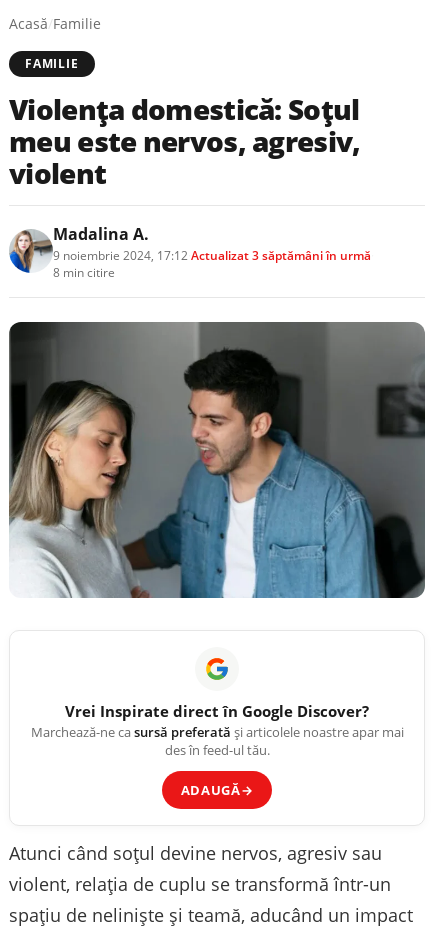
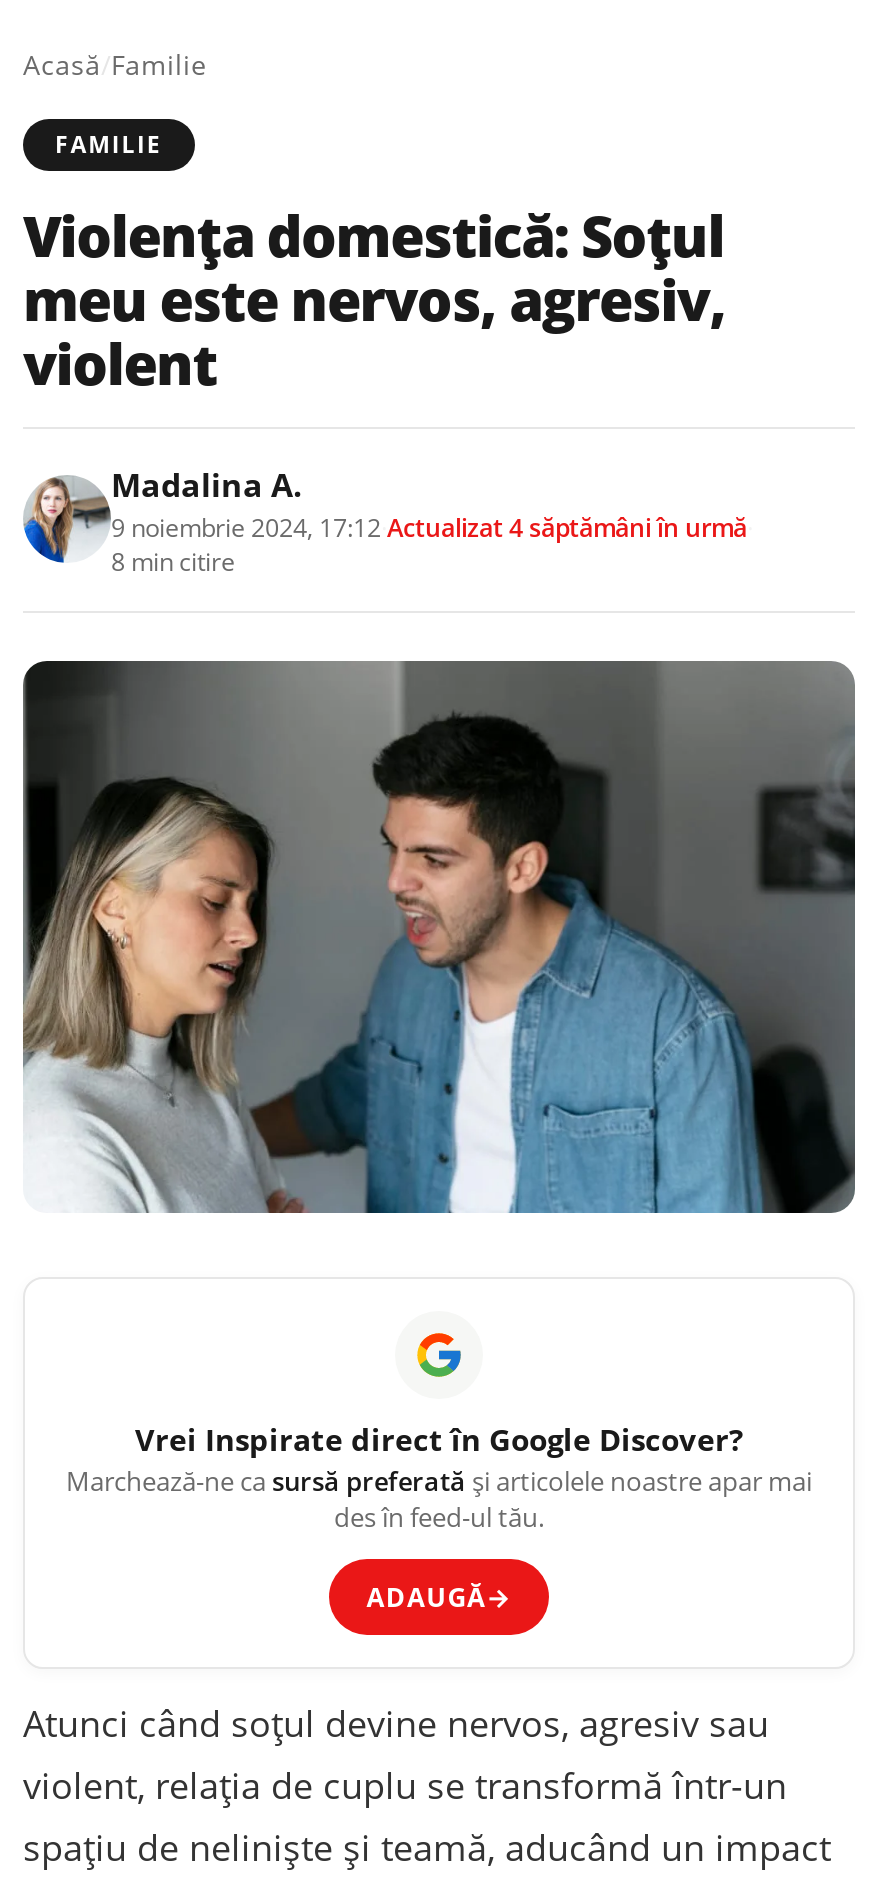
[53,247,374,264] 9 noiembrie 2024, 17:12 · Actualizat 3 săptămâni în urmă · -> [111,510,753,544] 9 noiembrie 2024, 17:12 · Actualizat 4 săptămâni în urmă ·

